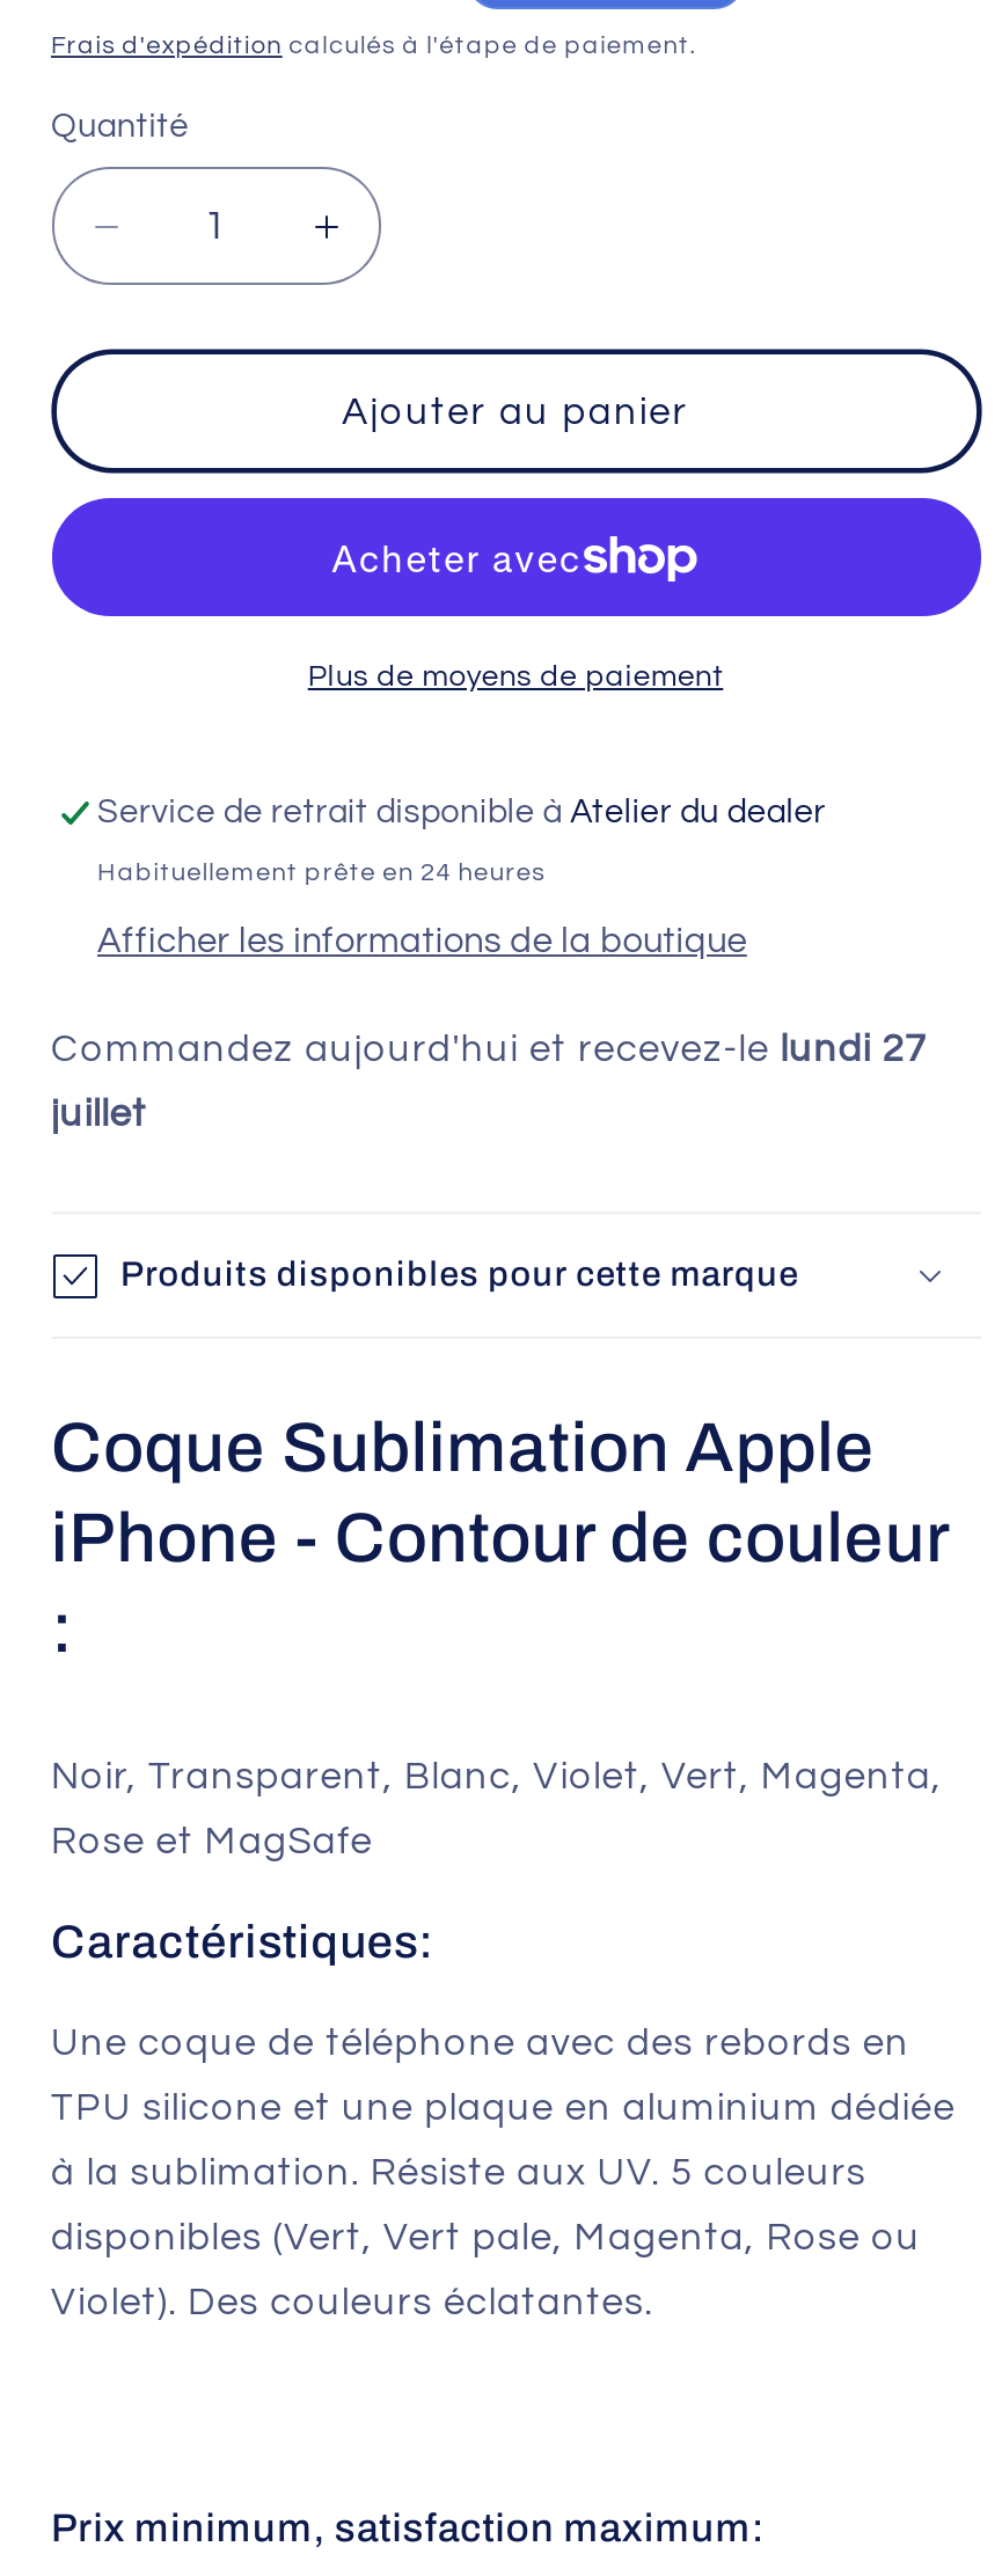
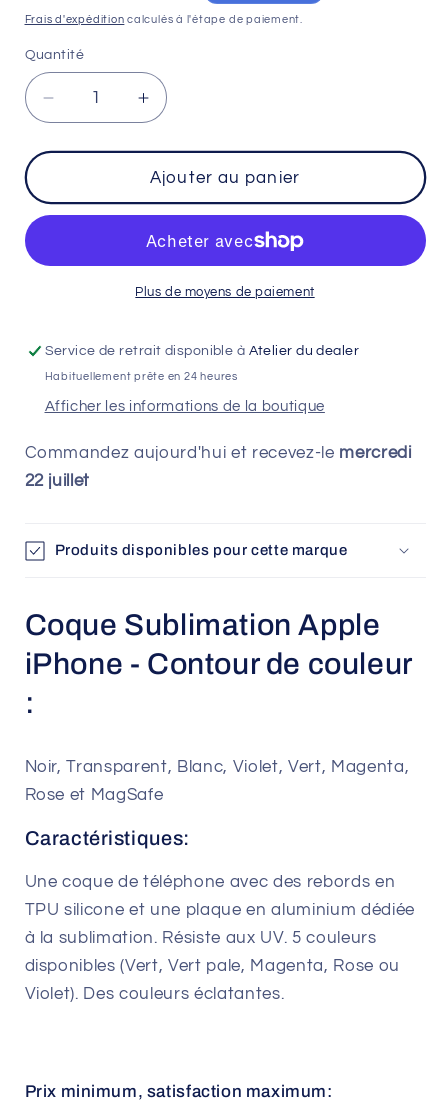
[51,1030,927,1069] Commandez aujourd'hui et recevez-le lundi 27 -> [24,444,411,461] Commandez aujourd'hui et recevez-le mercredi
[51,1095,147,1134] juillet -> [24,472,90,489] 22 juillet

